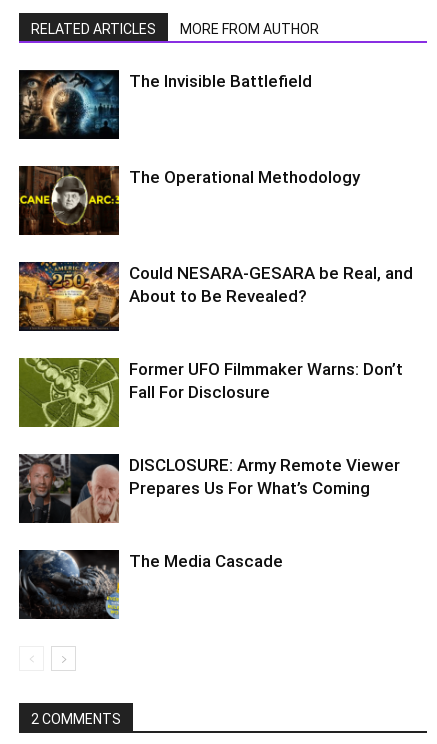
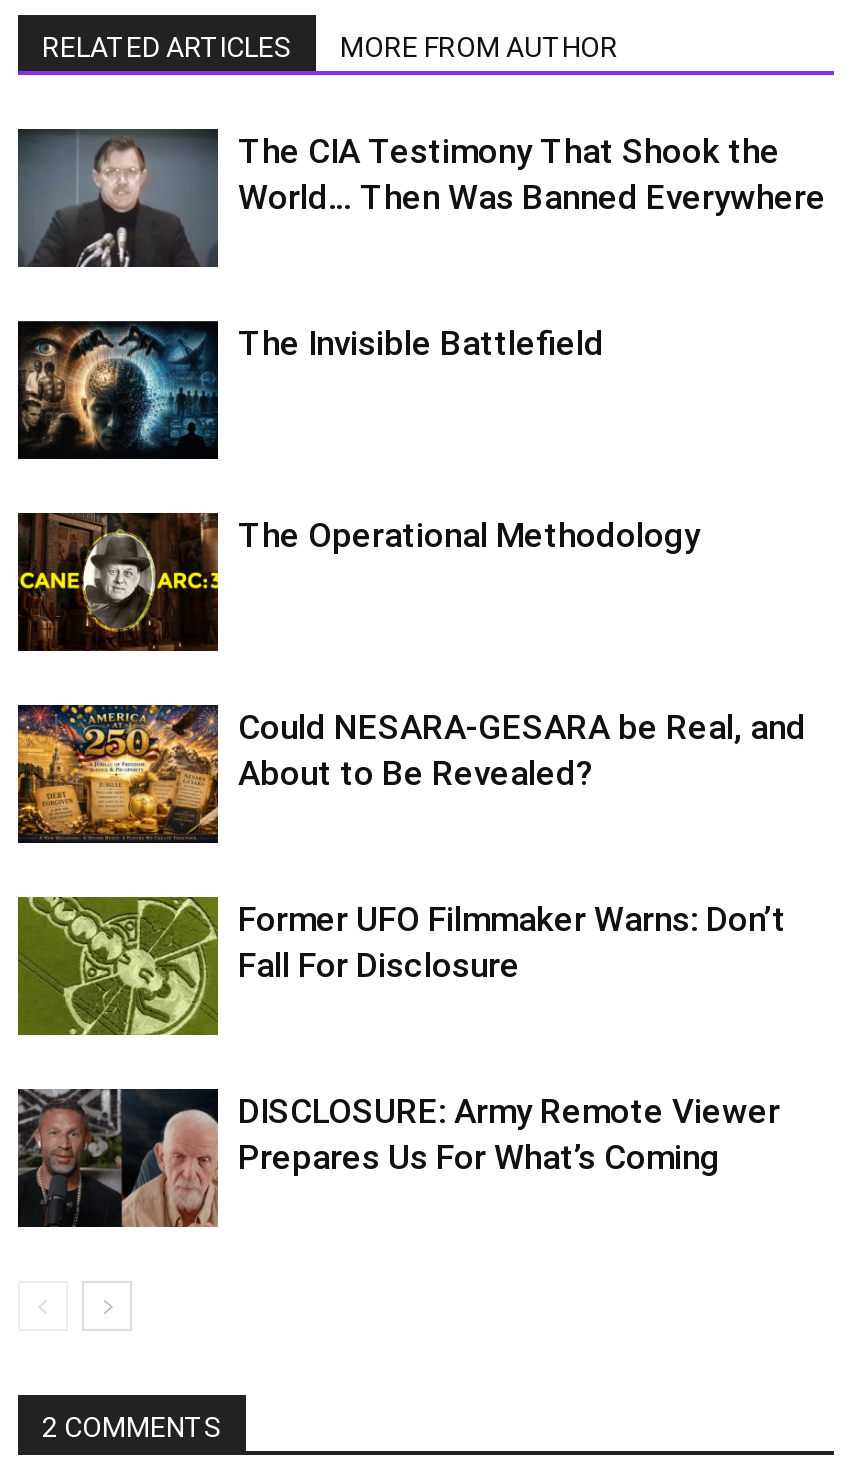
none -> [18,129,826,269] [image] | The CIA Testimony That Shook the | World… Then Was Banned Everywhere
moved [18,70,413,498] -> [16,321,806,1177]: [image] | The Invisible Battlefield | The Operational Methodology | ... | DISCLOSURE: Army Remote Viewer | Prepares Us For What’s Coming
[19,550,283,620] [image] | The Media Cascade -> none

